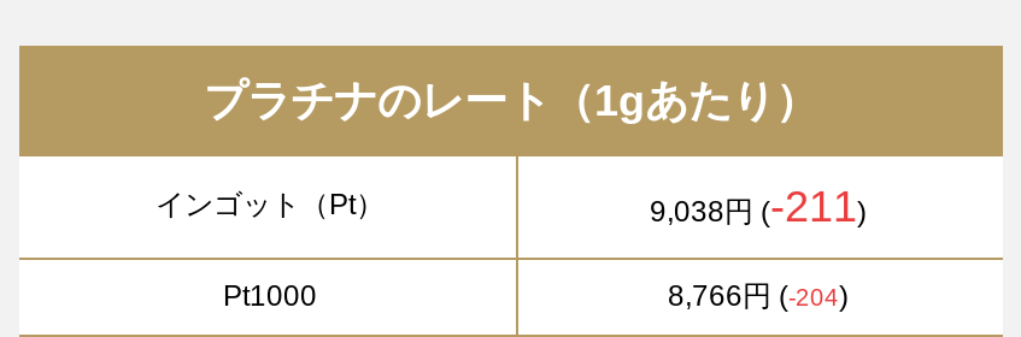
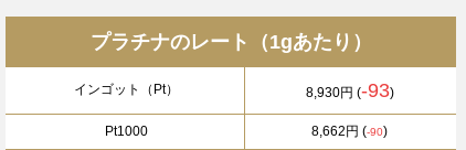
[650,183,867,231] 9,038円(-211) -> [305,80,394,102] 8,930円(-93)
[668,279,849,313] 8,766円(-204) -> [311,124,388,139] 8,662円(-90)

